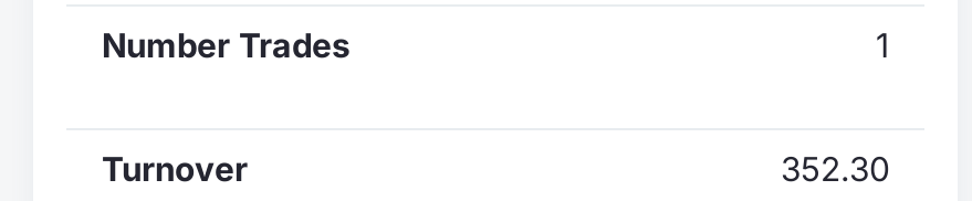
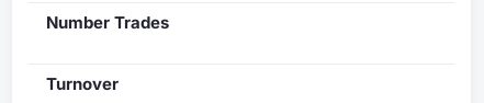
[876,23,889,65] 1 -> none
[781,147,889,189] 352.30 -> none

